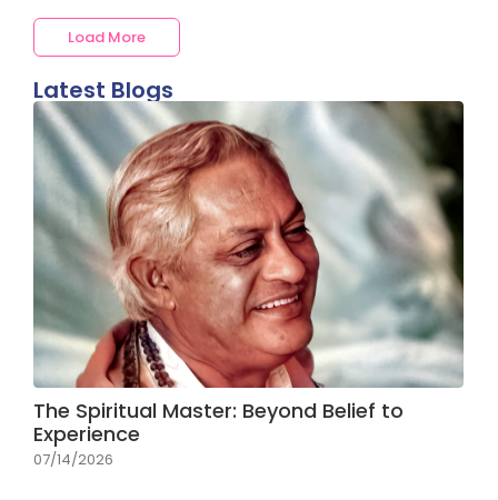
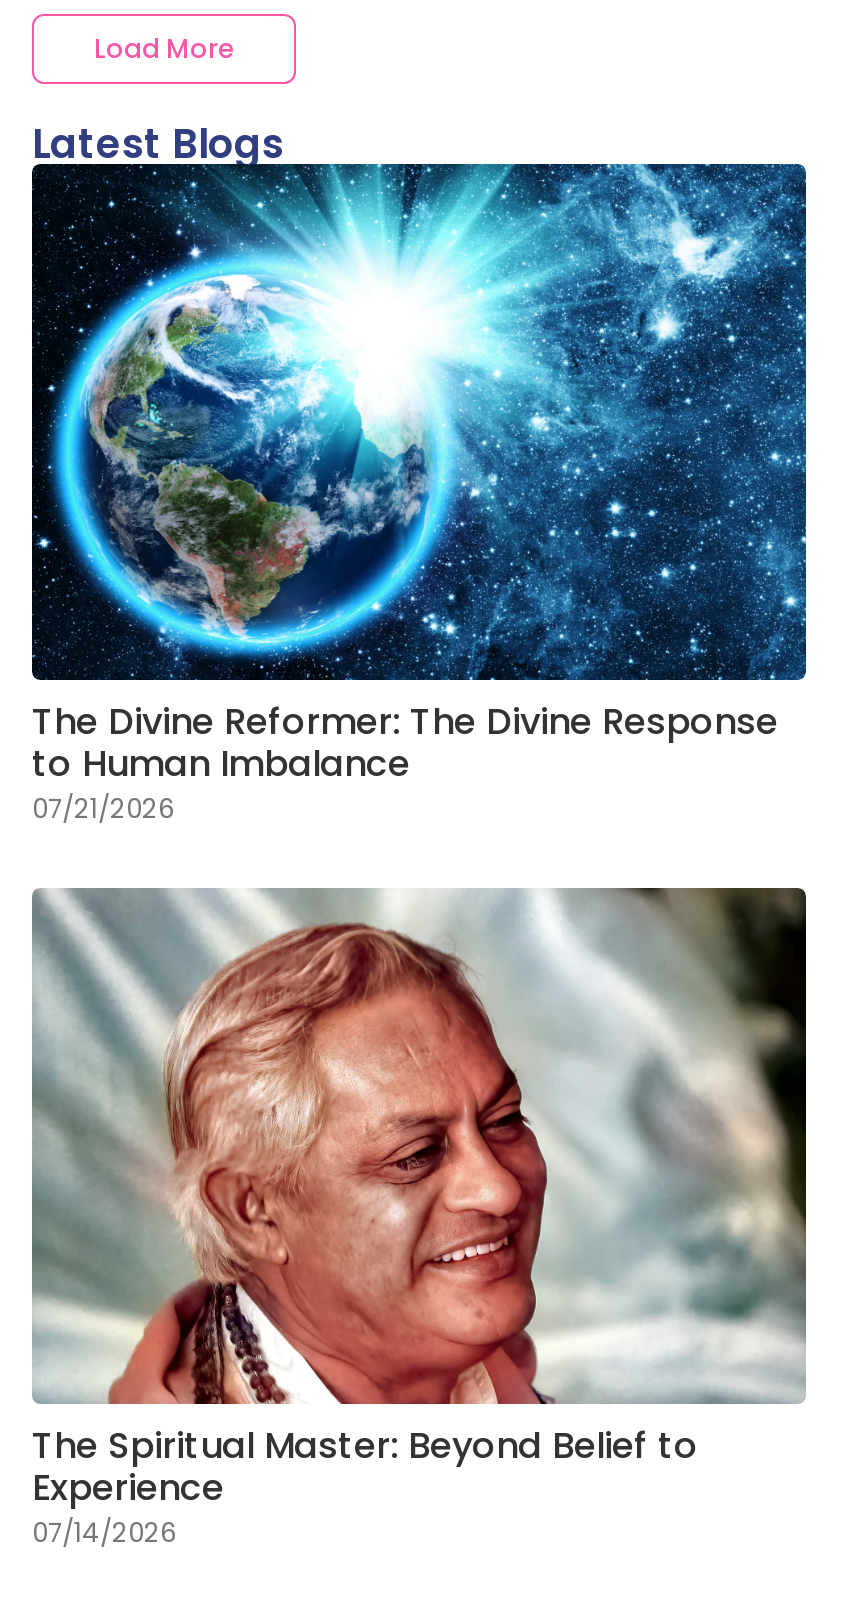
none -> [30,162,808,828] [image] | The Divine Reformer: The Divine Response | to Human Imbalance | 07/21/2026

